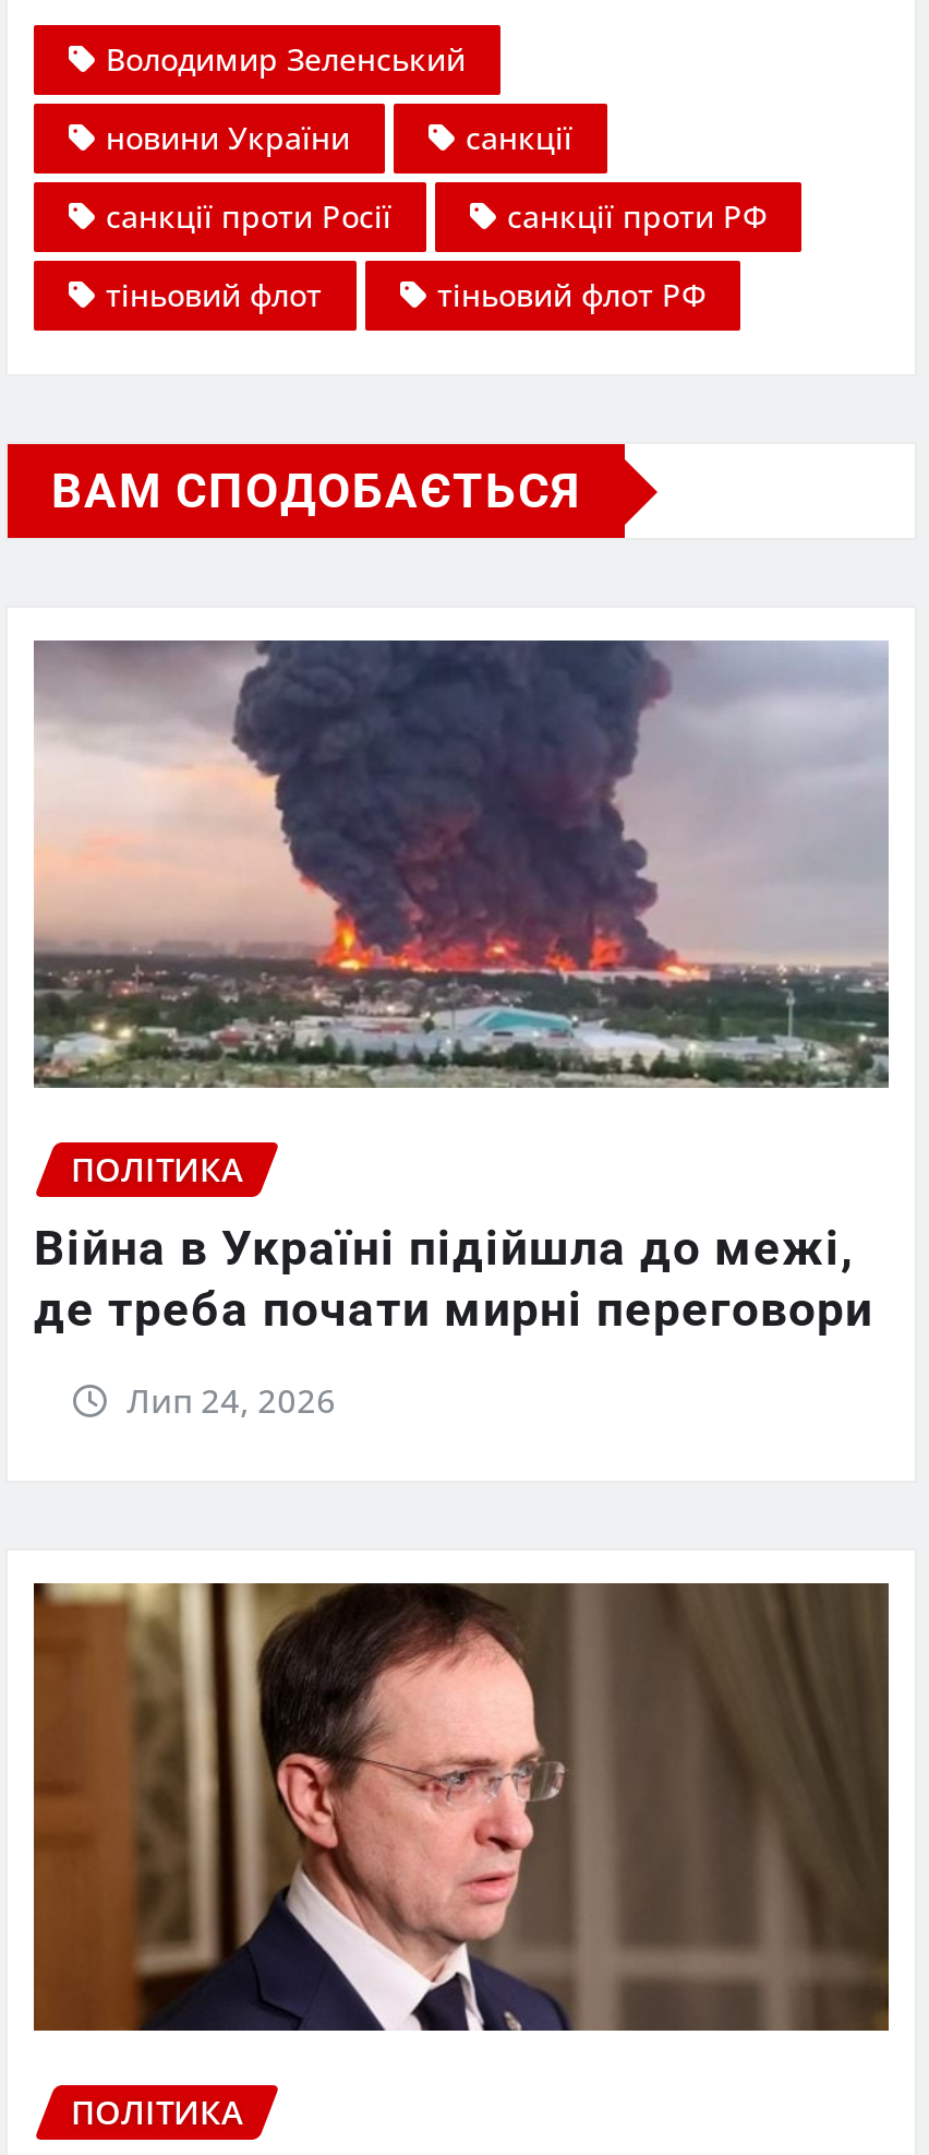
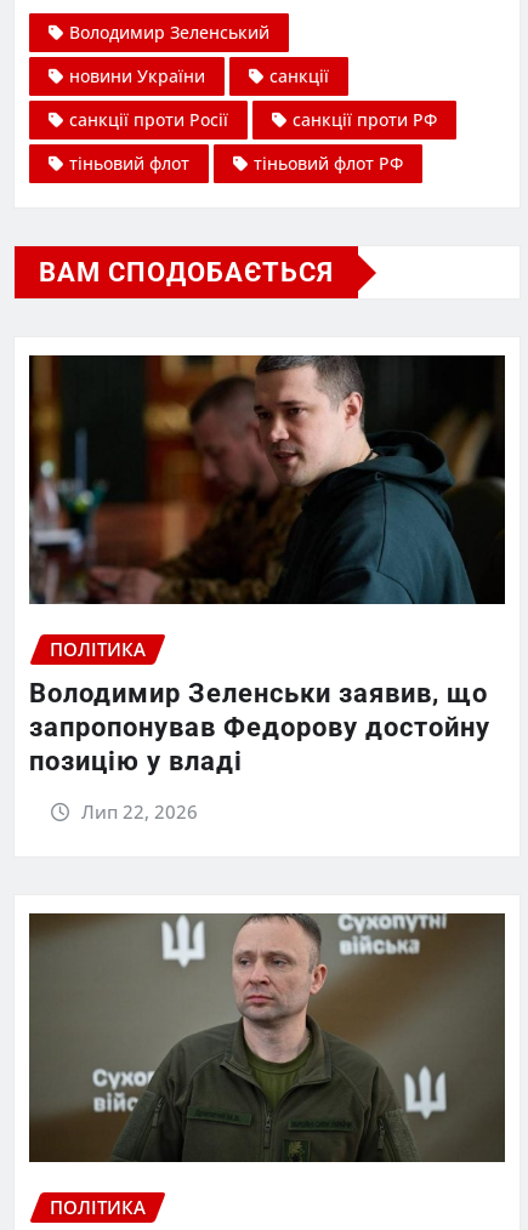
[34,638,889,1090] [image] -> [28,354,506,605] [image]
[34,1220,873,1336] Війна в Україні підійшла до межі, | де треба почати мирні переговори -> [29,678,490,776] Володимир Зеленськи заявив, що | запропонував Федорову достойну | позицію у владі
[127,1377,336,1421] Лип 24, 2026 -> [81,799,197,823] Лип 22, 2026
[34,1581,886,2033] [image] -> [29,912,487,1163] [image]

